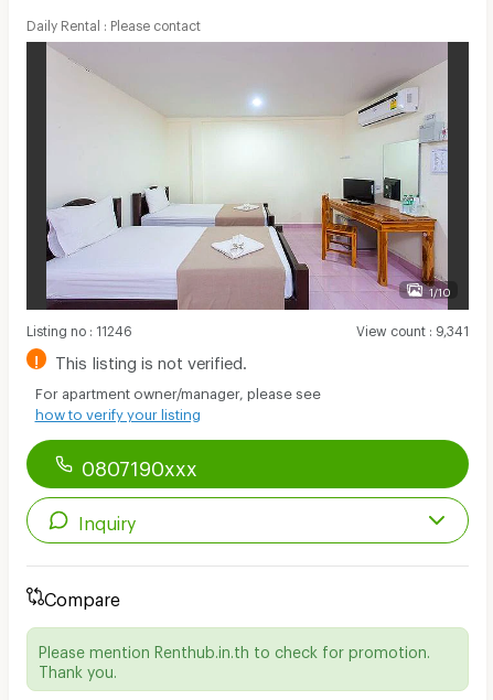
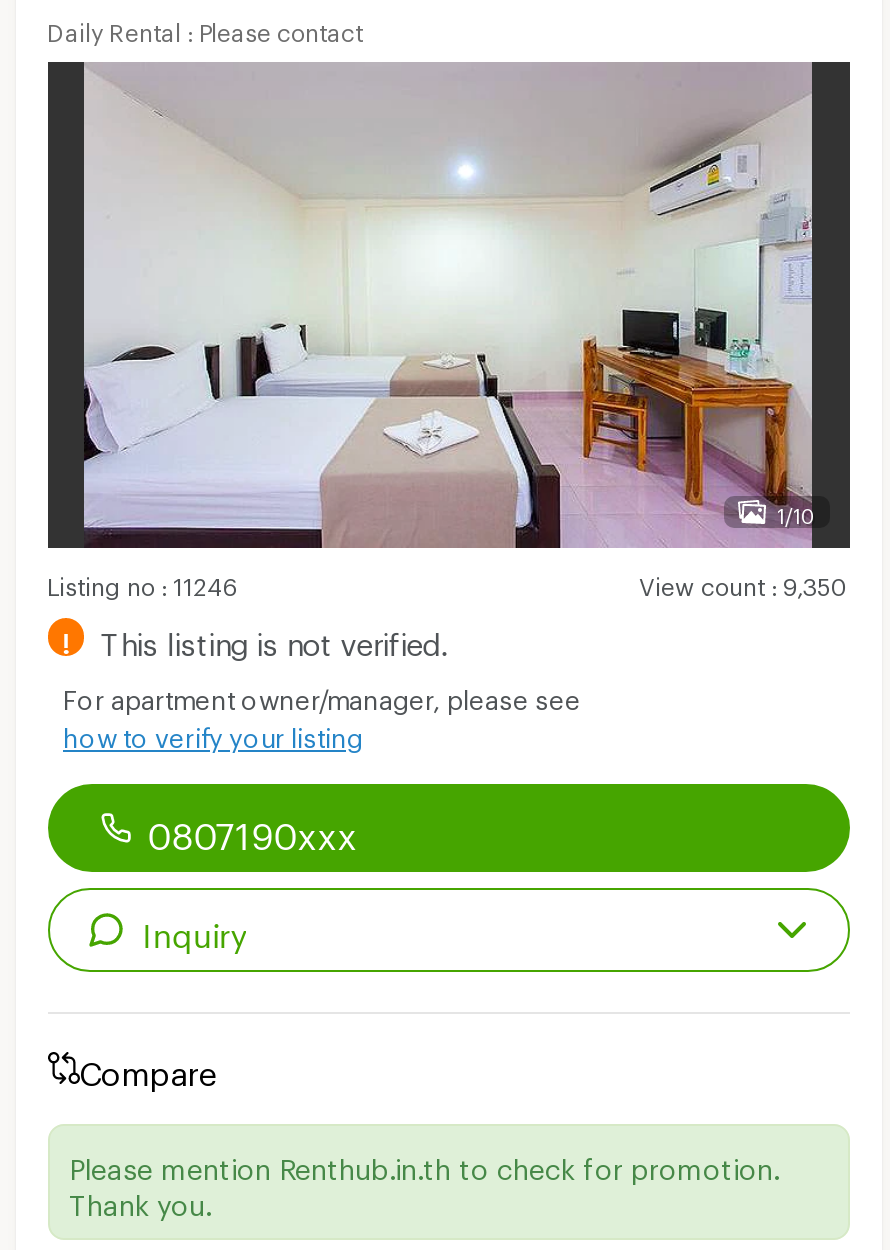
[356,322,468,333] View count: 9,341 -> [639,571,849,591] View count: 9,350

